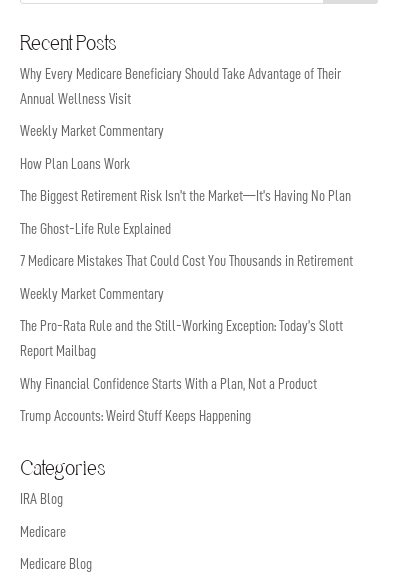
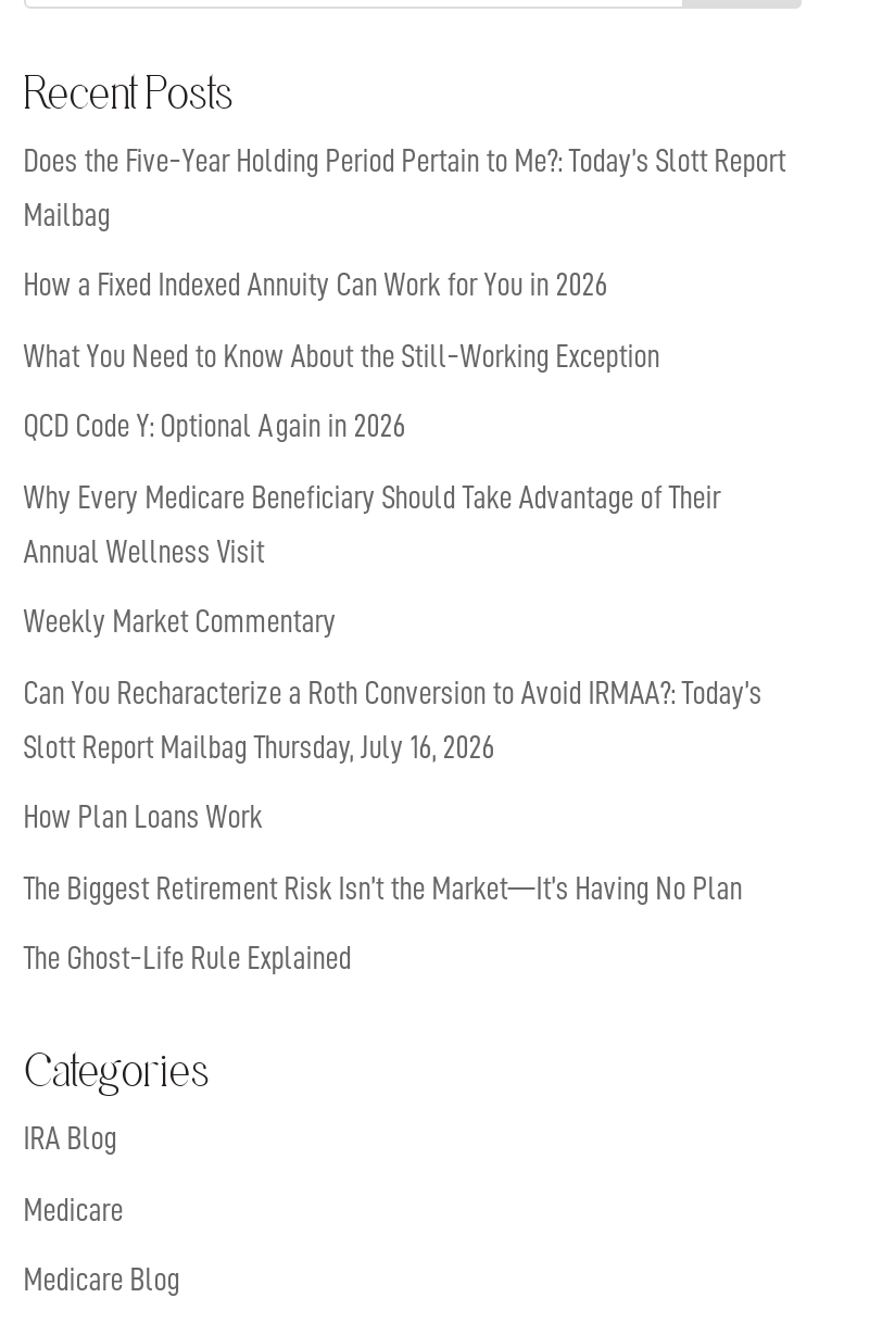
none -> [23,144,786,443] Does the Five-Year Holding Period Pertain to Me?: Today’s Slott Report | Mailbag | How a Fixed Indexed Annuity Can Work for You in 2026 | What You Need to Know About the Still-Working Exception | QCD Code Y: Optional Again in 2026
moved [20,66,341,139] -> [23,481,721,639]: Why Every Medicare Beneficiary Should Take Advantage of Their | Annual Wellness Visit | Weekly Market Commentary
none -> [23,677,762,764] Can You Recharacterize a Roth Conversion to Avoid IRMAA?: Today’s | Slott Report Mailbag Thursday, July 16, 2026
moved [20,156,351,236] -> [23,802,743,975]: How Plan Loans Work | The Biggest Retirement Risk Isn’t the Market—It’s Having No Plan | The Ghost-Life Rule Explained
[20,254,353,424] 7 Medicare Mistakes That Could Cost You Thousands in Retirement | Weekly Market Commentary | The Pro-Rata Rule and the Still-Working Exception: Today’s Slott | Report Mailbag | Why Financial Confidence Starts With a Plan, Not a Product | Trump Accounts: Weird Stuff Keeps Happening -> none

